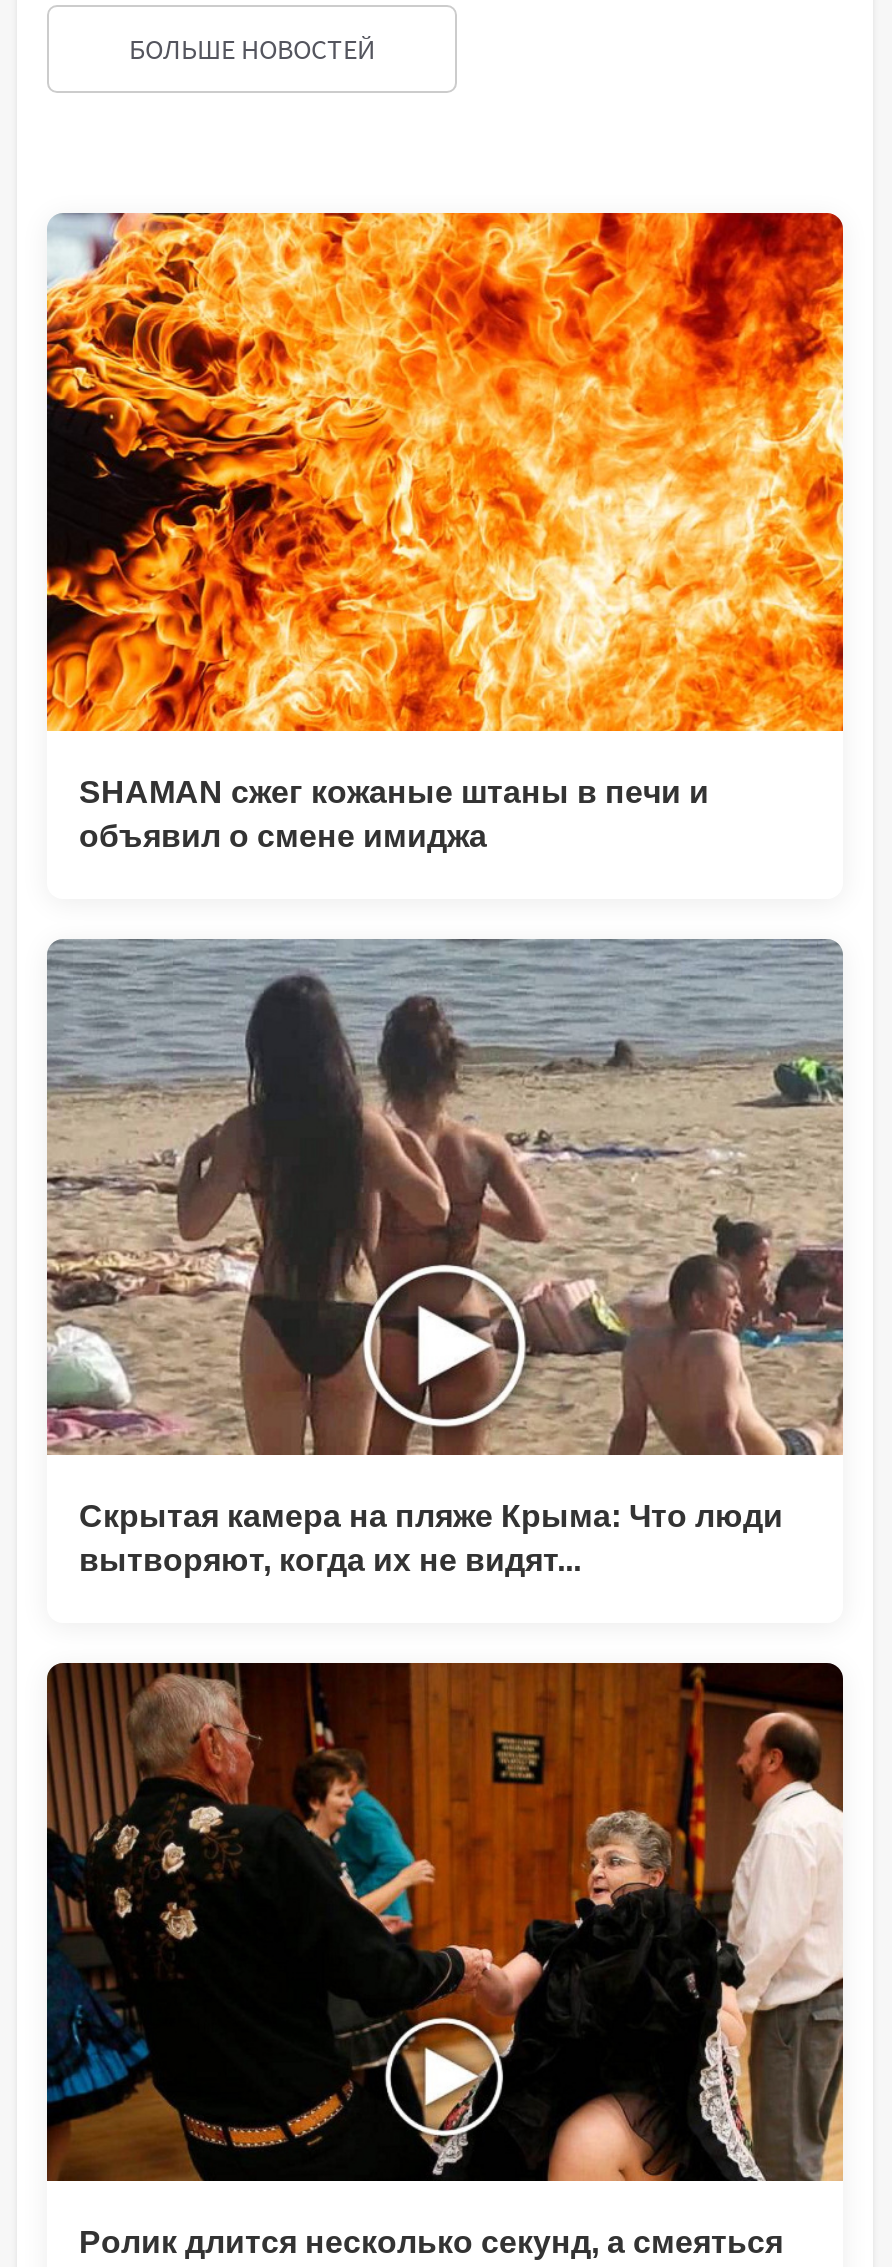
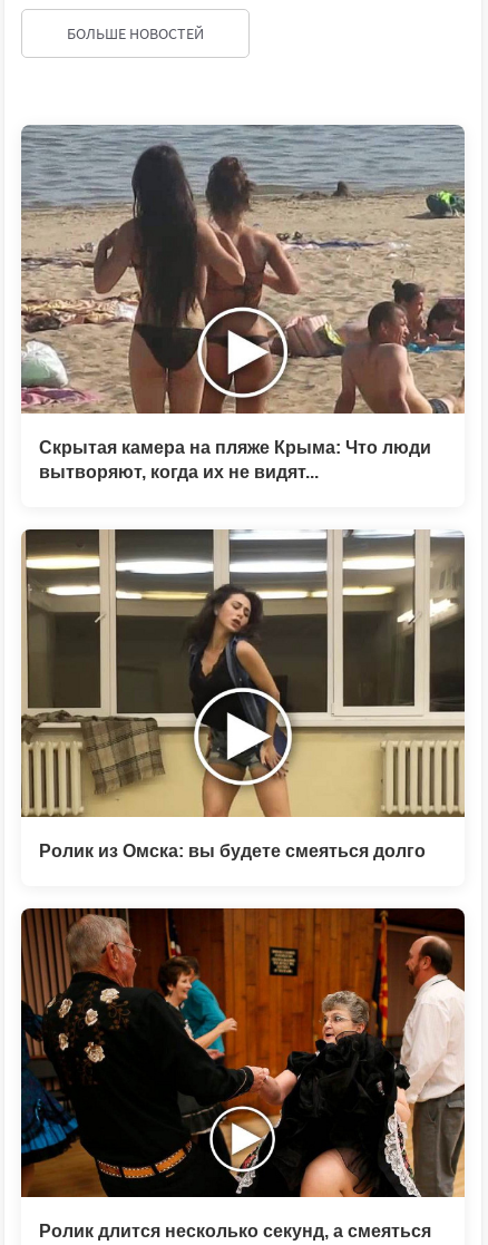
[45,211,845,853] [image] | SHAMAN сжег кожаные штаны в печи и | объявил о смене имиджа -> none
moved [43,937,847,1578] -> [19,124,467,481]: [image] | Скрытая камера на пляже Крыма: Что люди | вытворяют, когда их не видят...
none -> [21,528,465,861] [image] | Ролик из Омска: вы будете смеяться долго

